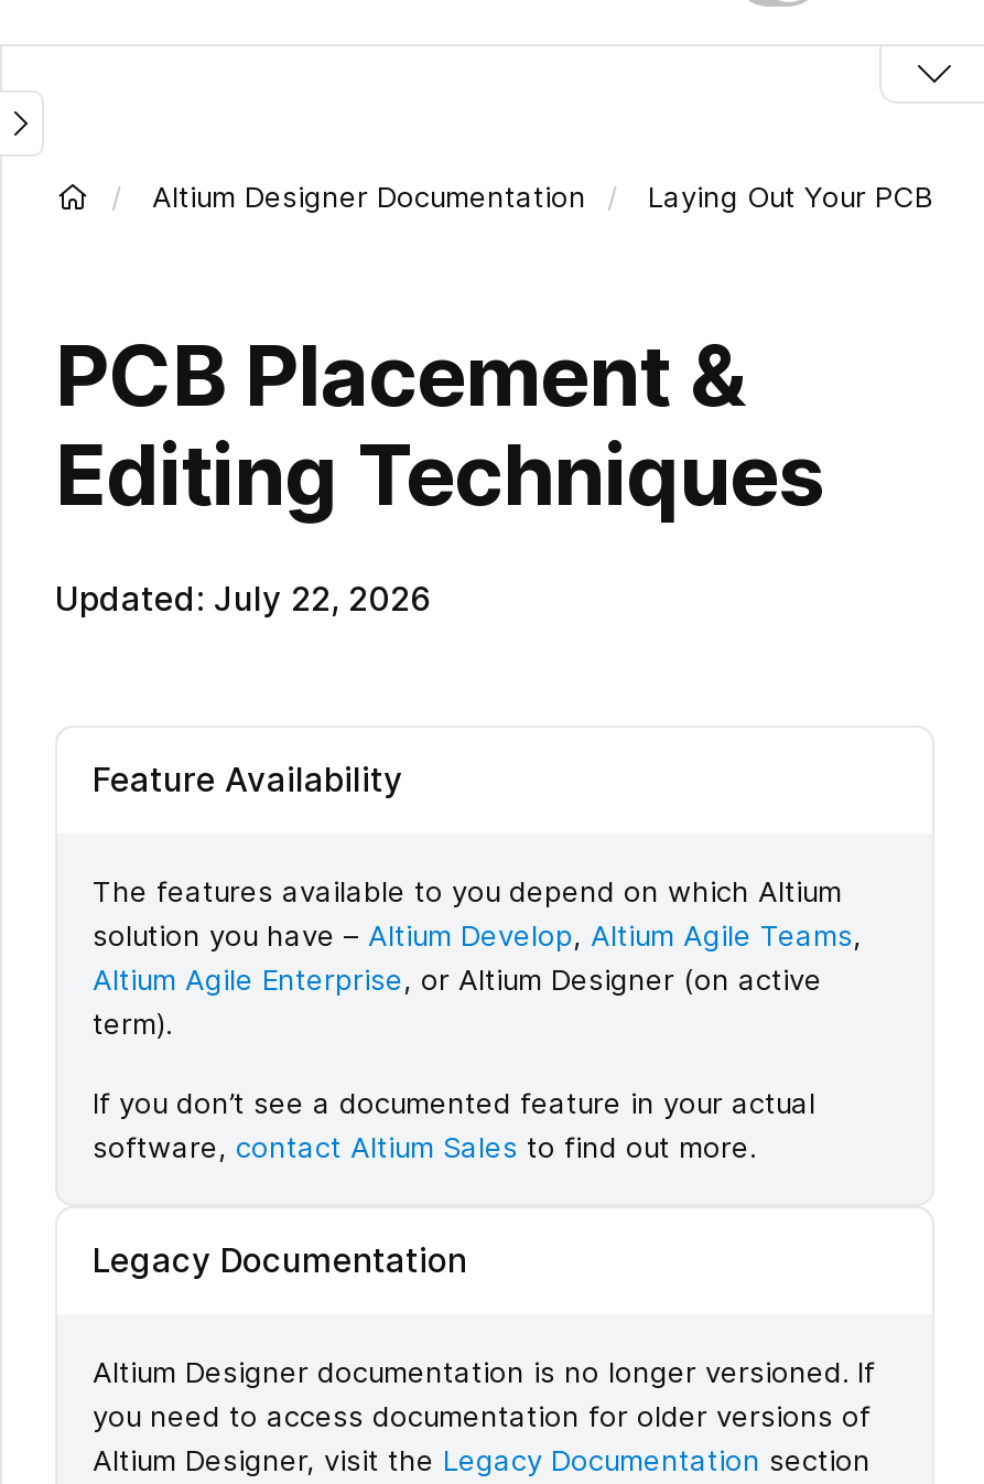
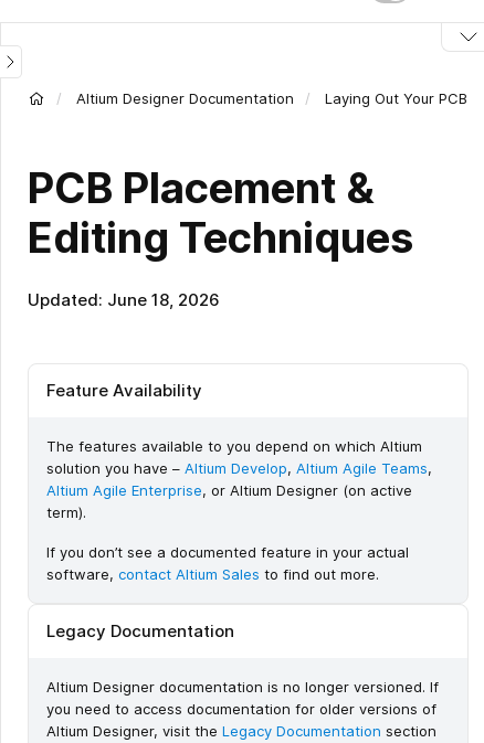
[55,579,432,621] Updated: July 22, 2026 -> [28,290,220,311] Updated: June 18, 2026

